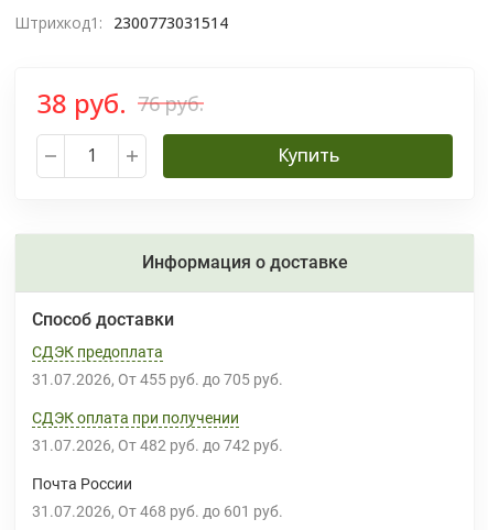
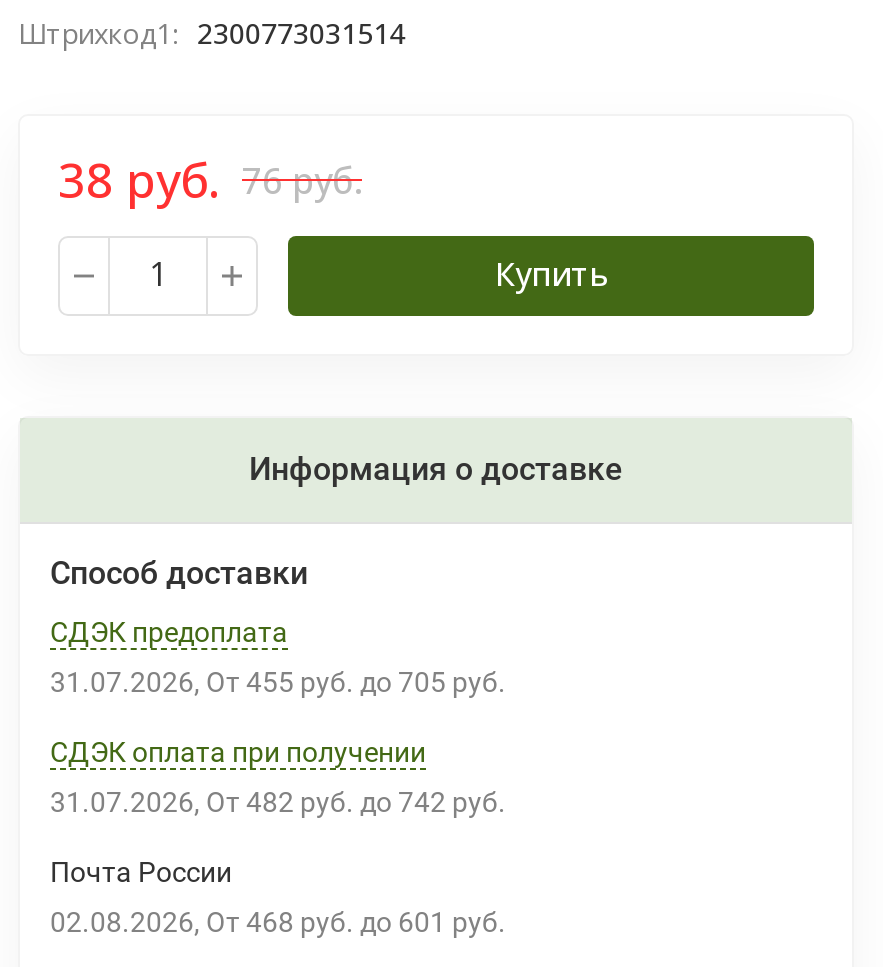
[32,503,137,520] 31.07.2026 От -> [50,906,240,938] 02.08.2026 От

